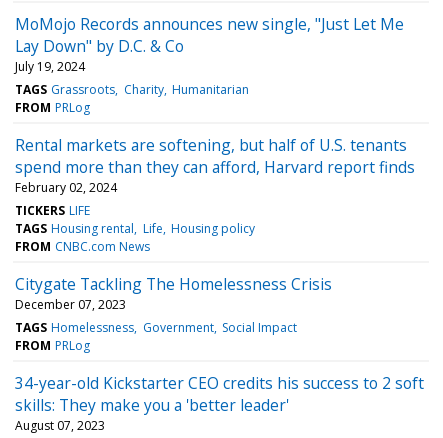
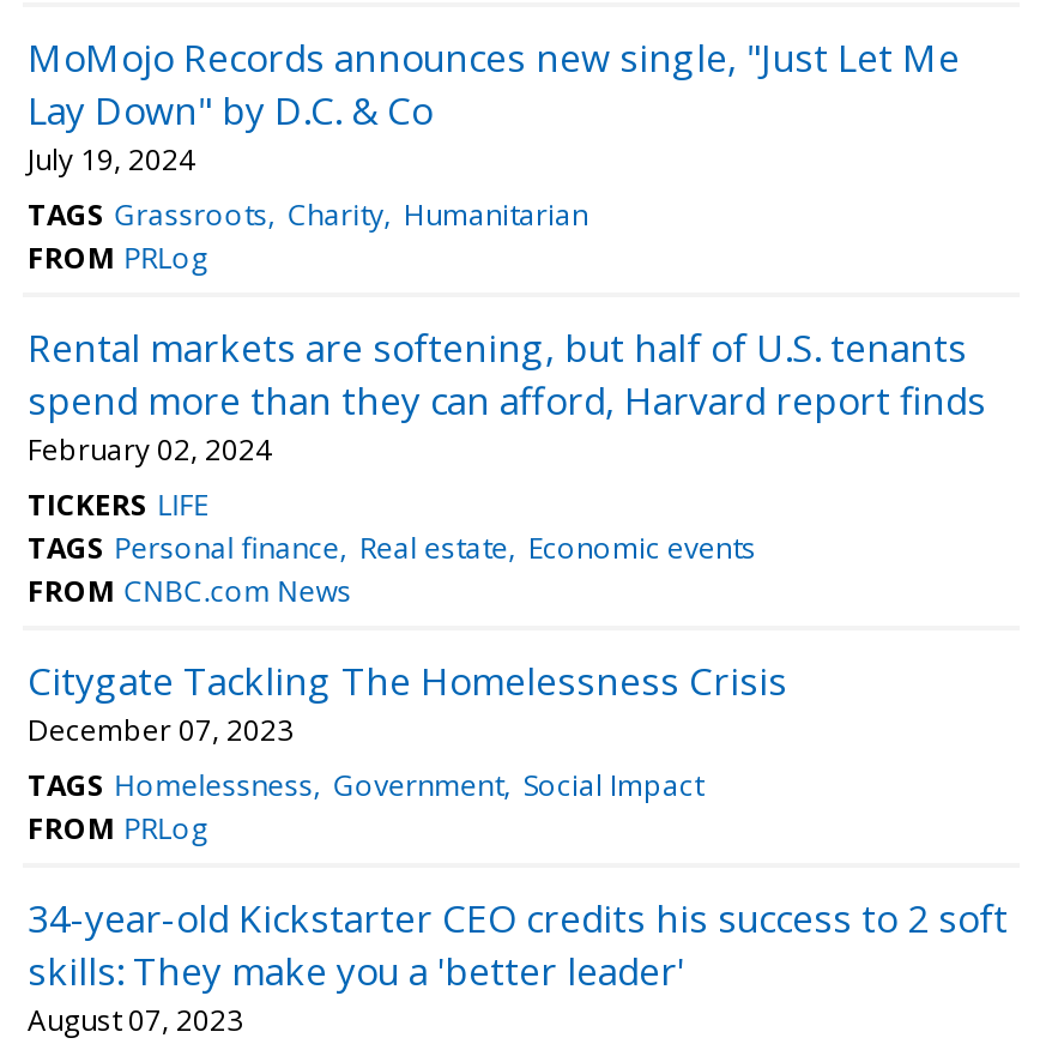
[15,220,255,237] TAGS Housing rental Life Housing policy -> [28,527,756,568] TAGS Personal finance Real estate Economic events

